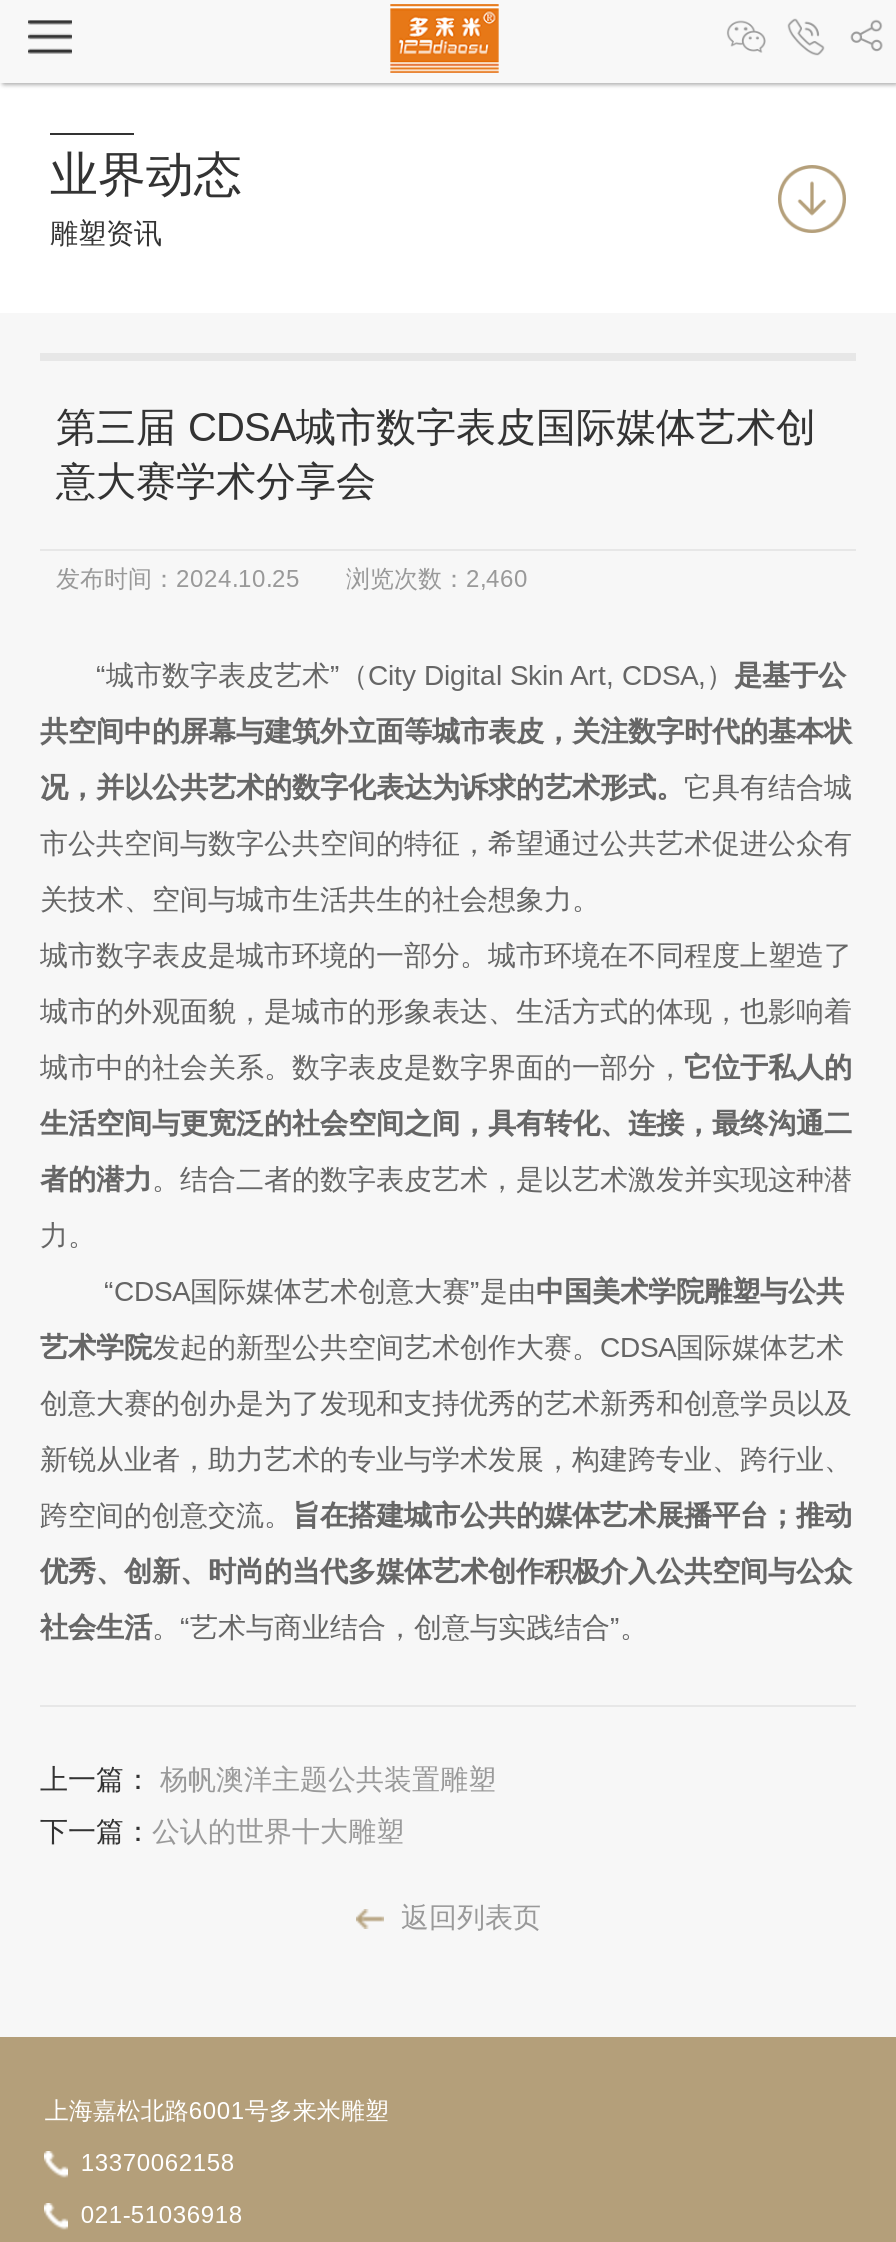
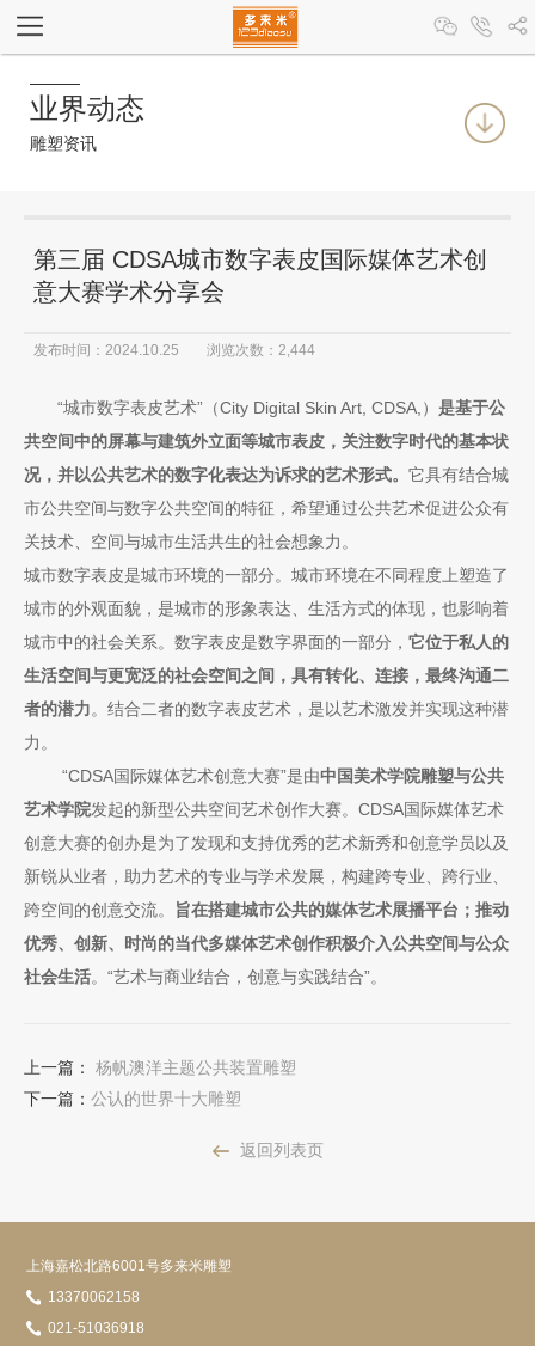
[56,565,528,593] 发布时间：2024.10.25 浏览次数：2,460 -> [33,342,315,359] 发布时间：2024.10.25 浏览次数：2,444

